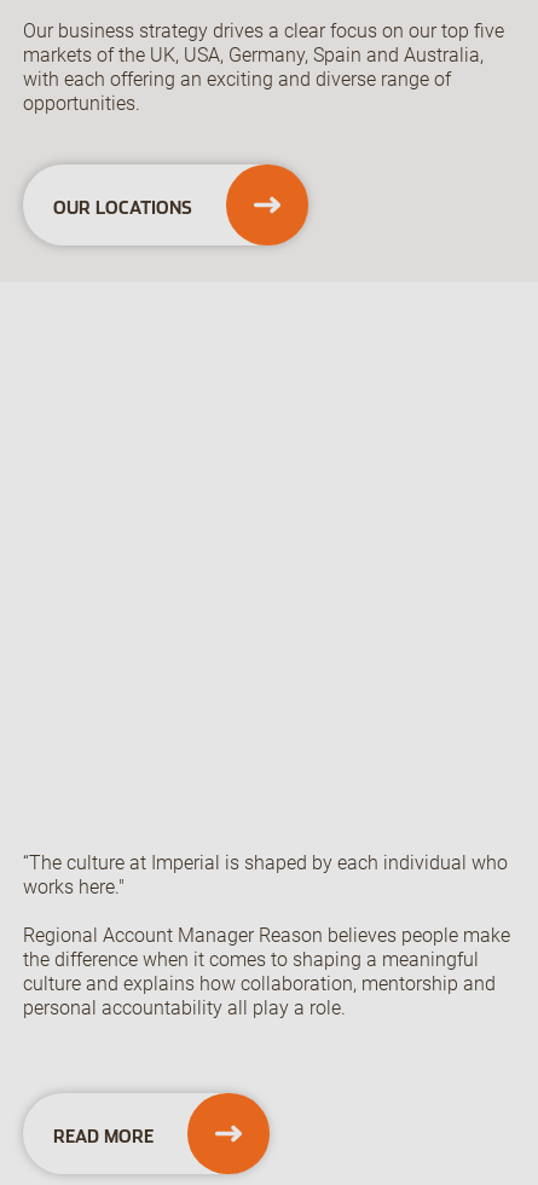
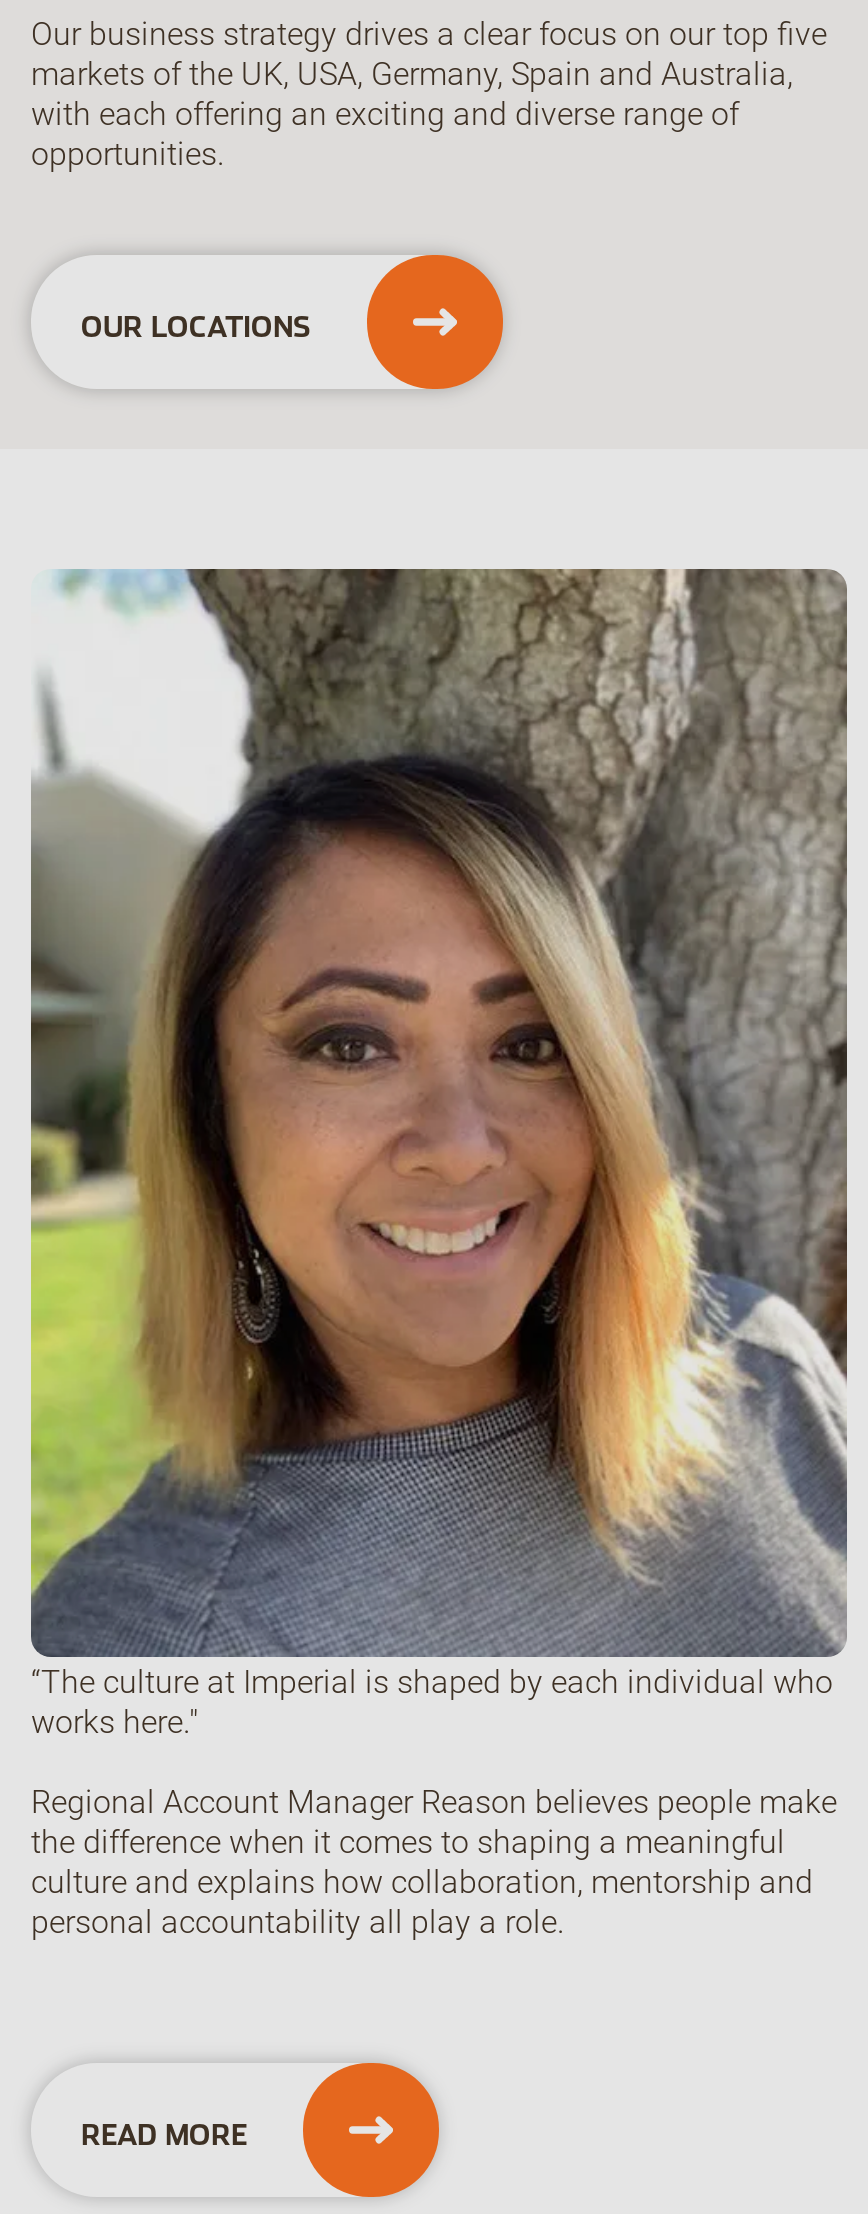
none -> [29,567,849,1659] [image]

